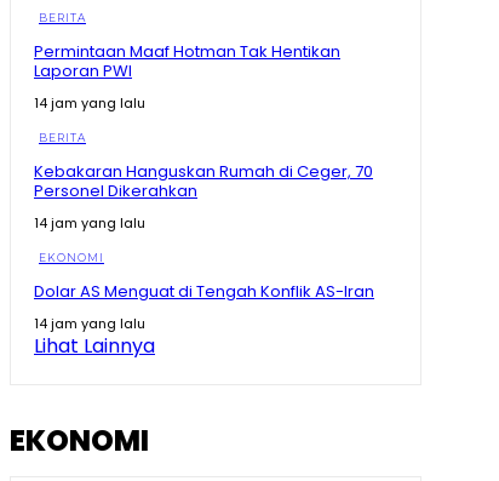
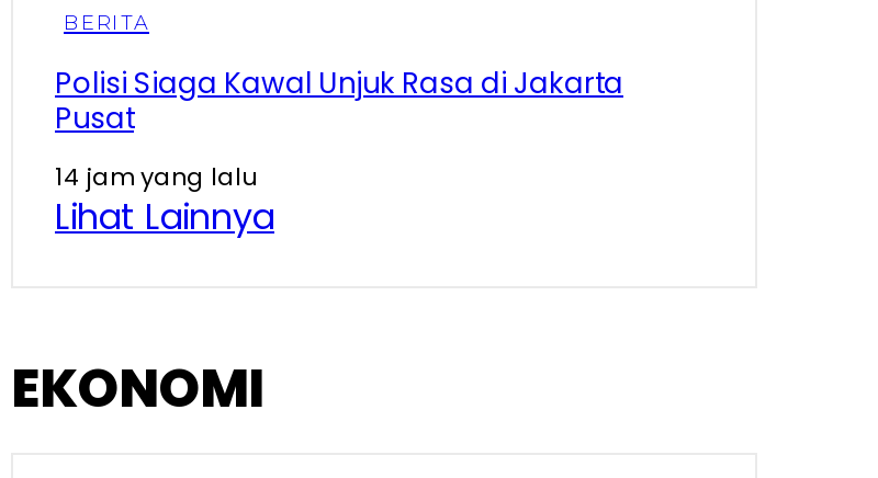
[34,40,374,303] Permintaan Maaf Hotman Tak Hentikan | Laporan PWI | 14 jam yang lalu | BERITA | Kebakaran Hanguskan Rumah di Ceger, 70 | Personel Dikerahkan | 14 jam yang lalu | EKONOMI | Dolar AS Menguat di Tengah Konflik AS-Iran -> [55,62,623,139] Polisi Siaga Kawal Unjuk Rasa di Jakarta | Pusat

